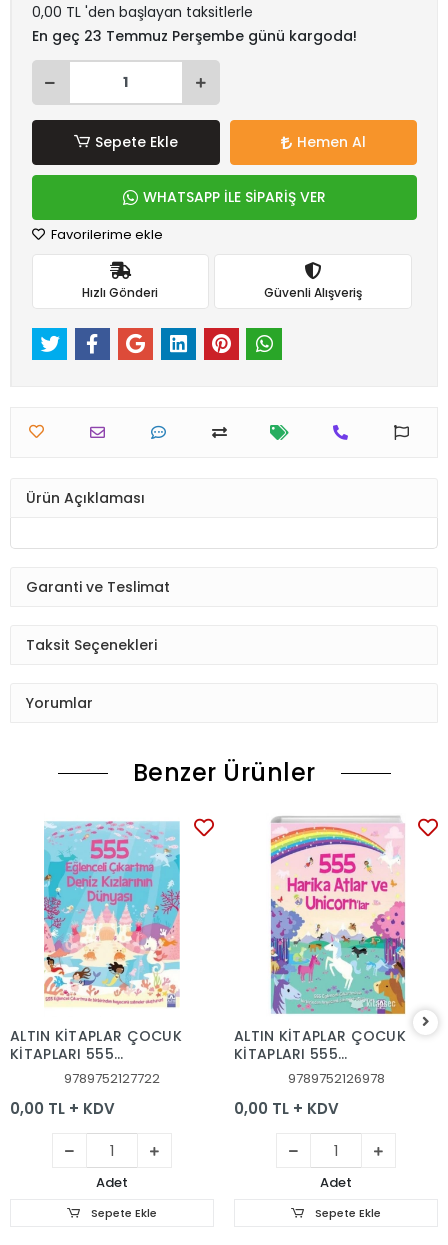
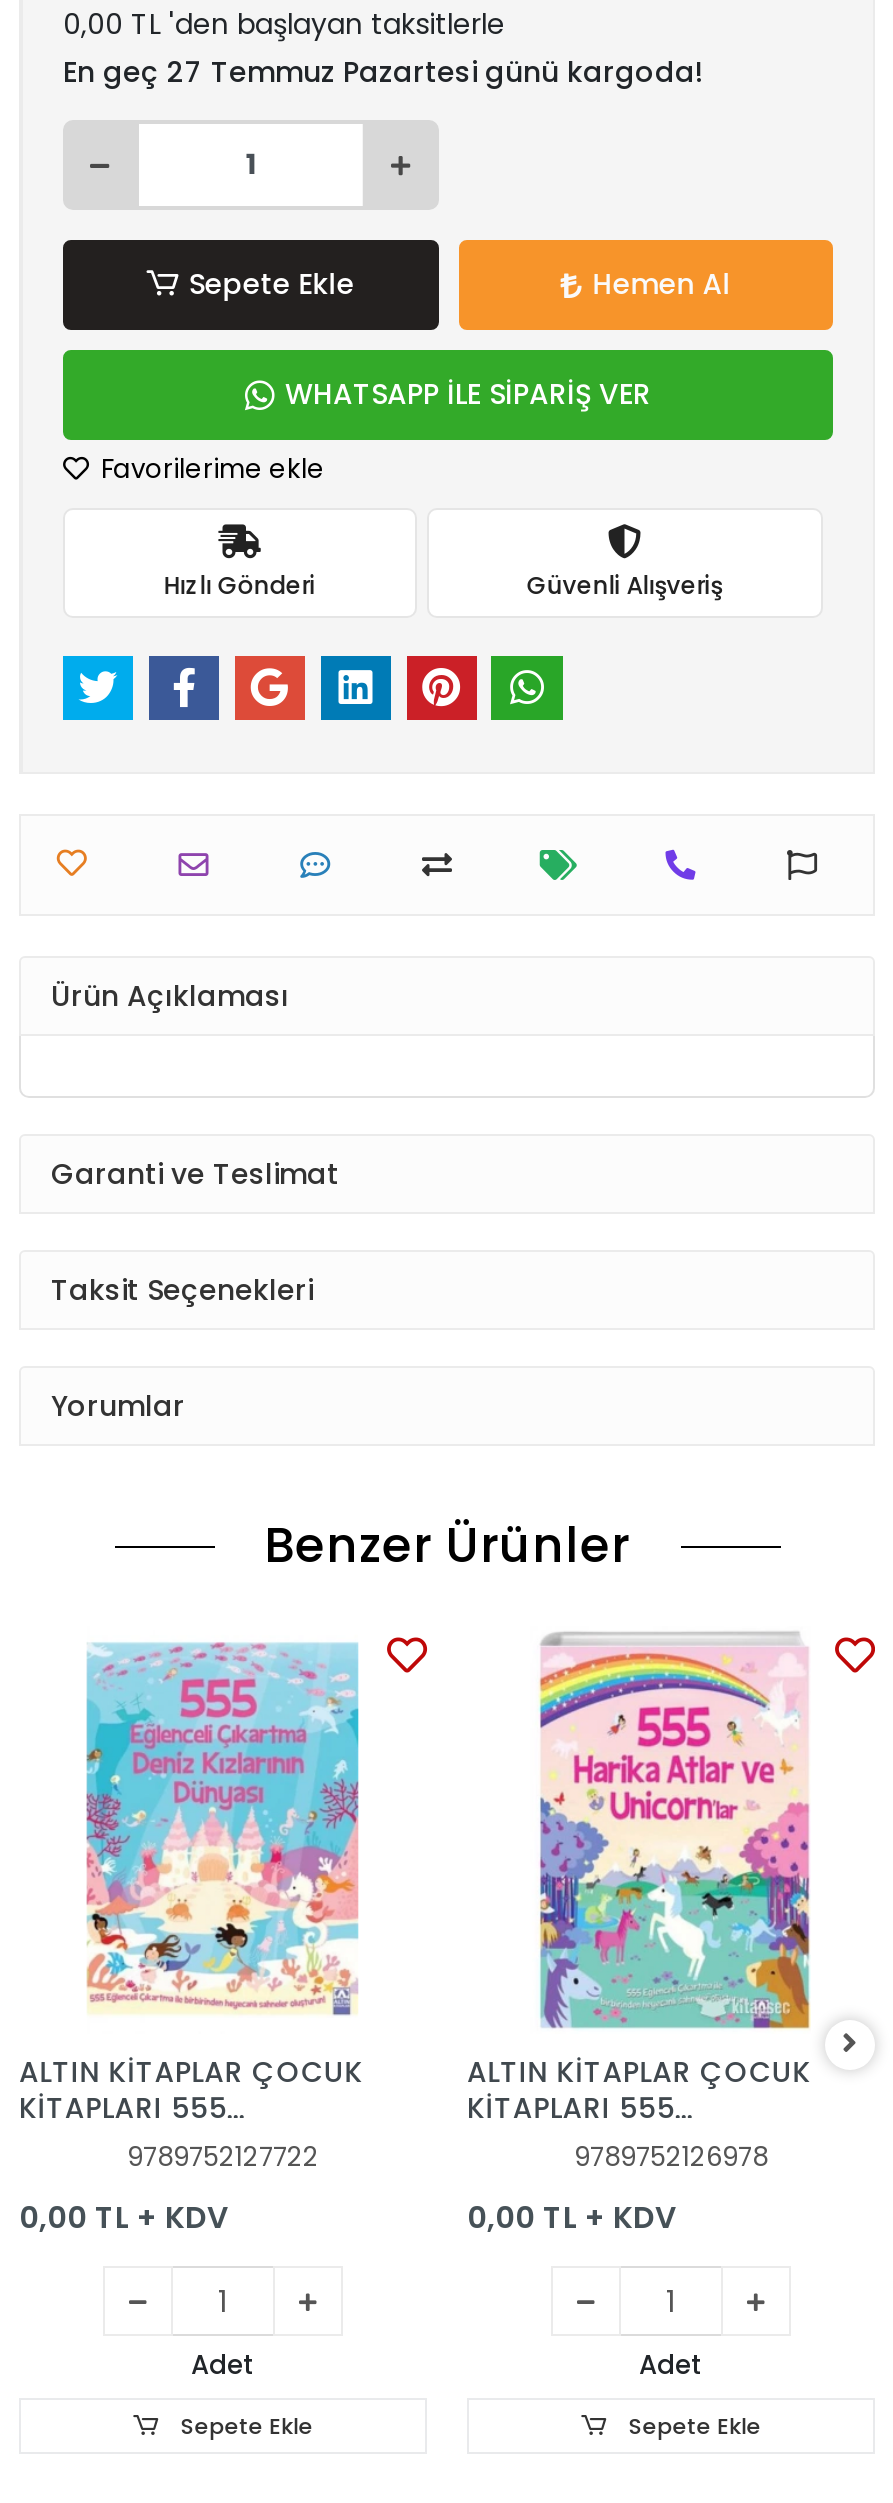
[32,26,357,46] En geç 23 Temmuz Perşembe günü kargoda! -> [63,52,703,92] En geç 27 Temmuz Pazartesi günü kargoda!

